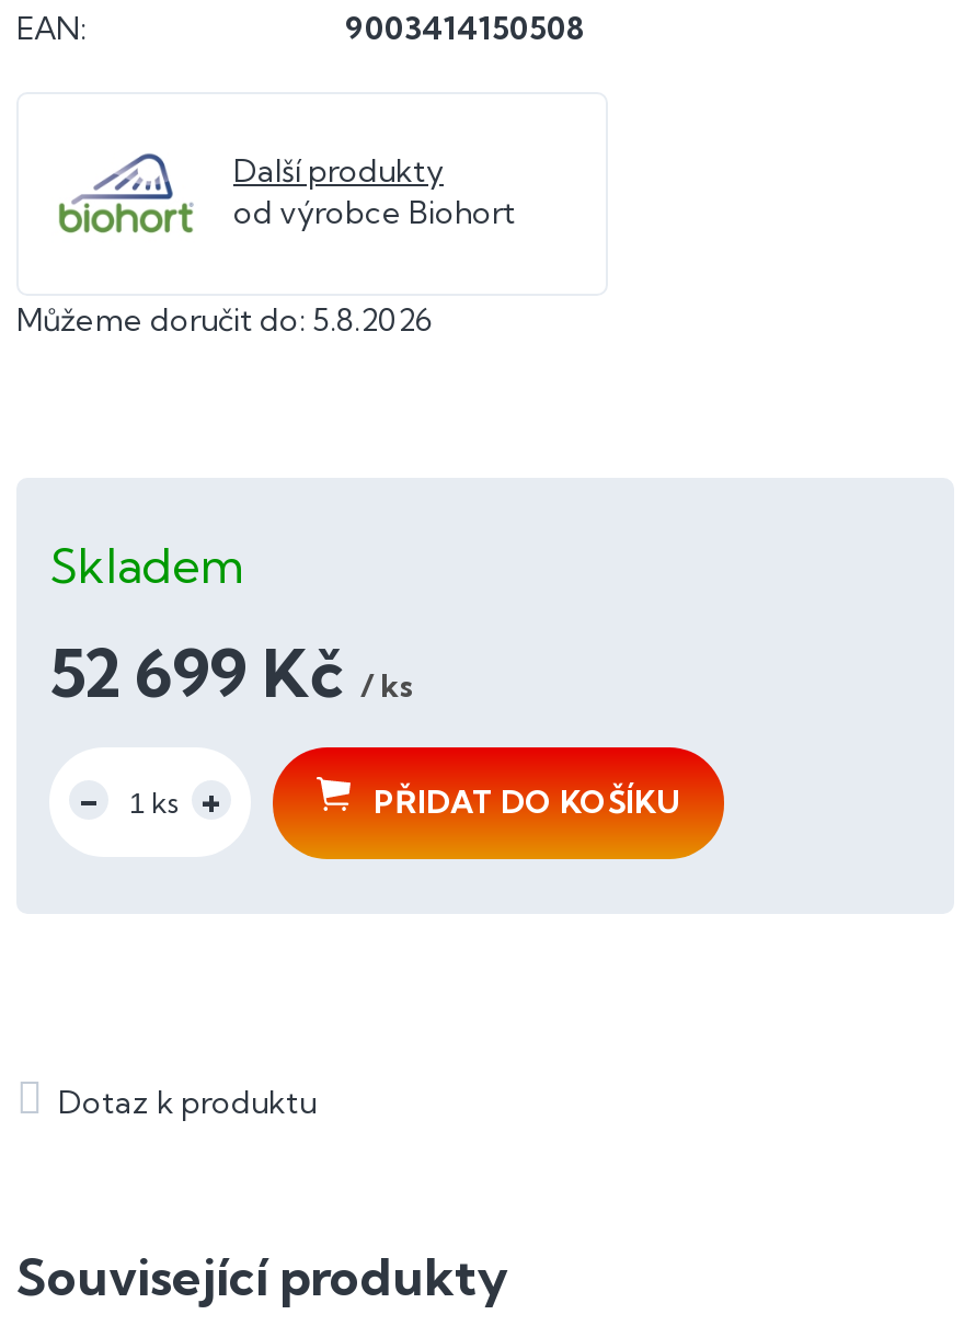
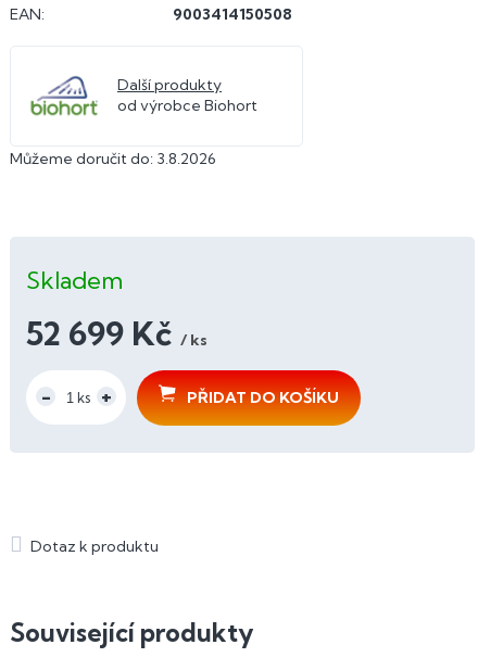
[16,300,433,340] Můžeme doručit do: 5.8.2026 -> [10,149,216,168] Můžeme doručit do: 3.8.2026

